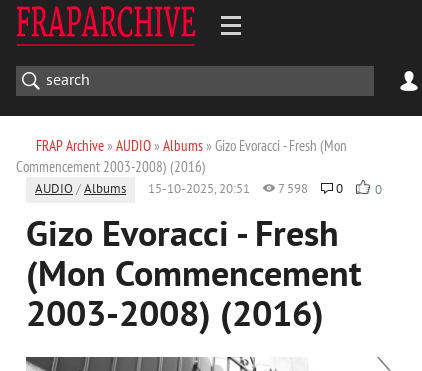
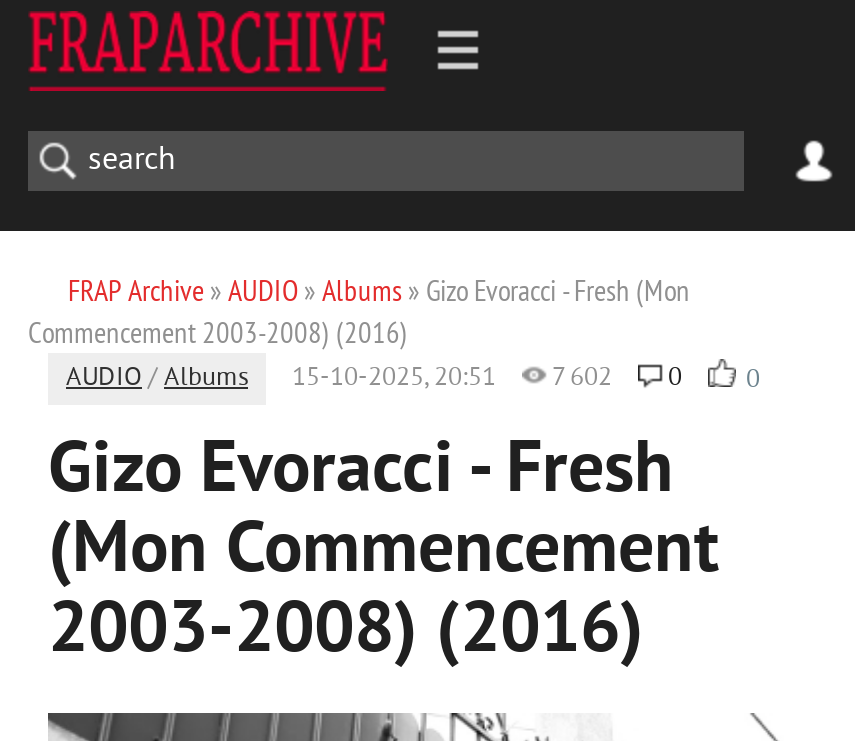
[35,182,382,199] AUDIO / Albums 15-10-2025, 20:51 7 598 0 0 -> [66,363,760,397] AUDIO / Albums 15-10-2025, 20:51 7 602 0 0

